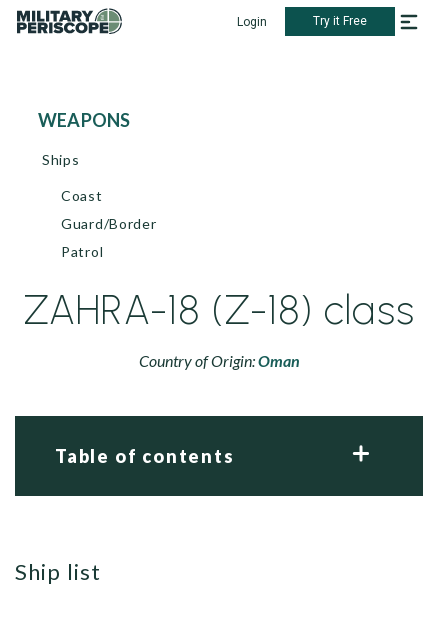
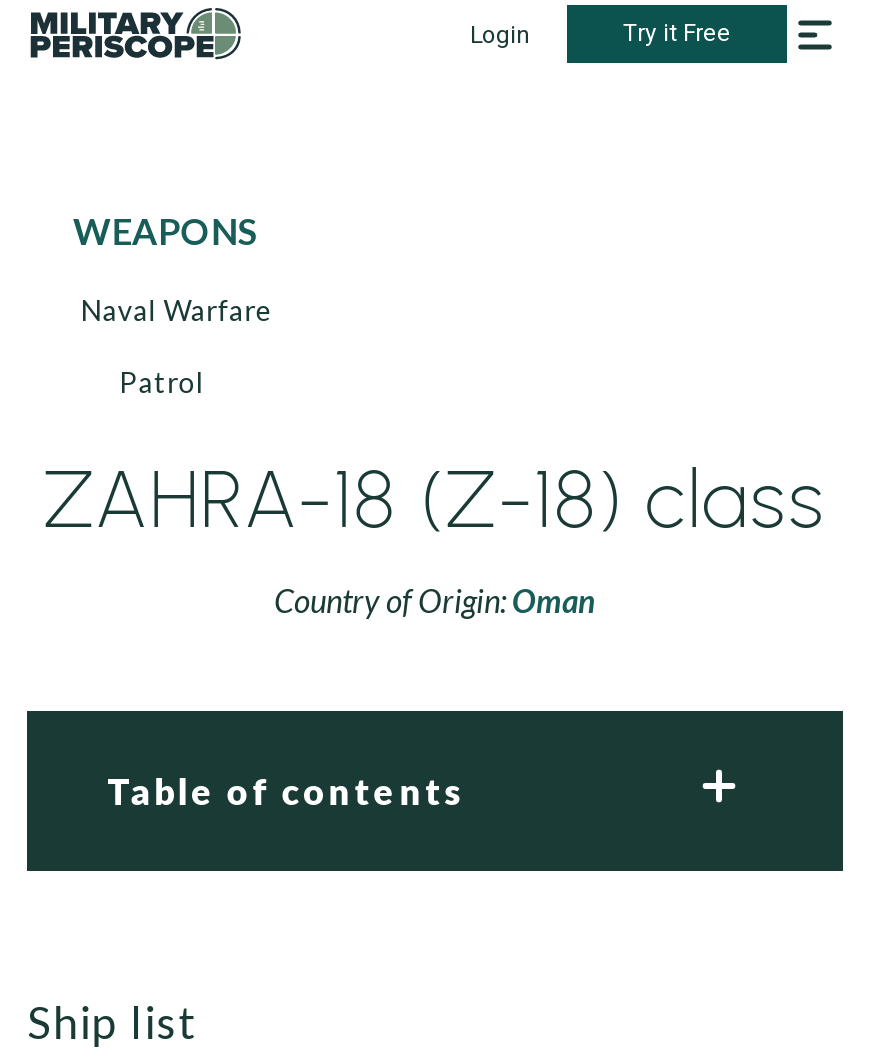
[42,151,156,232] Ships | Coast | Guard/Border -> [81,293,273,327] Naval Warfare

